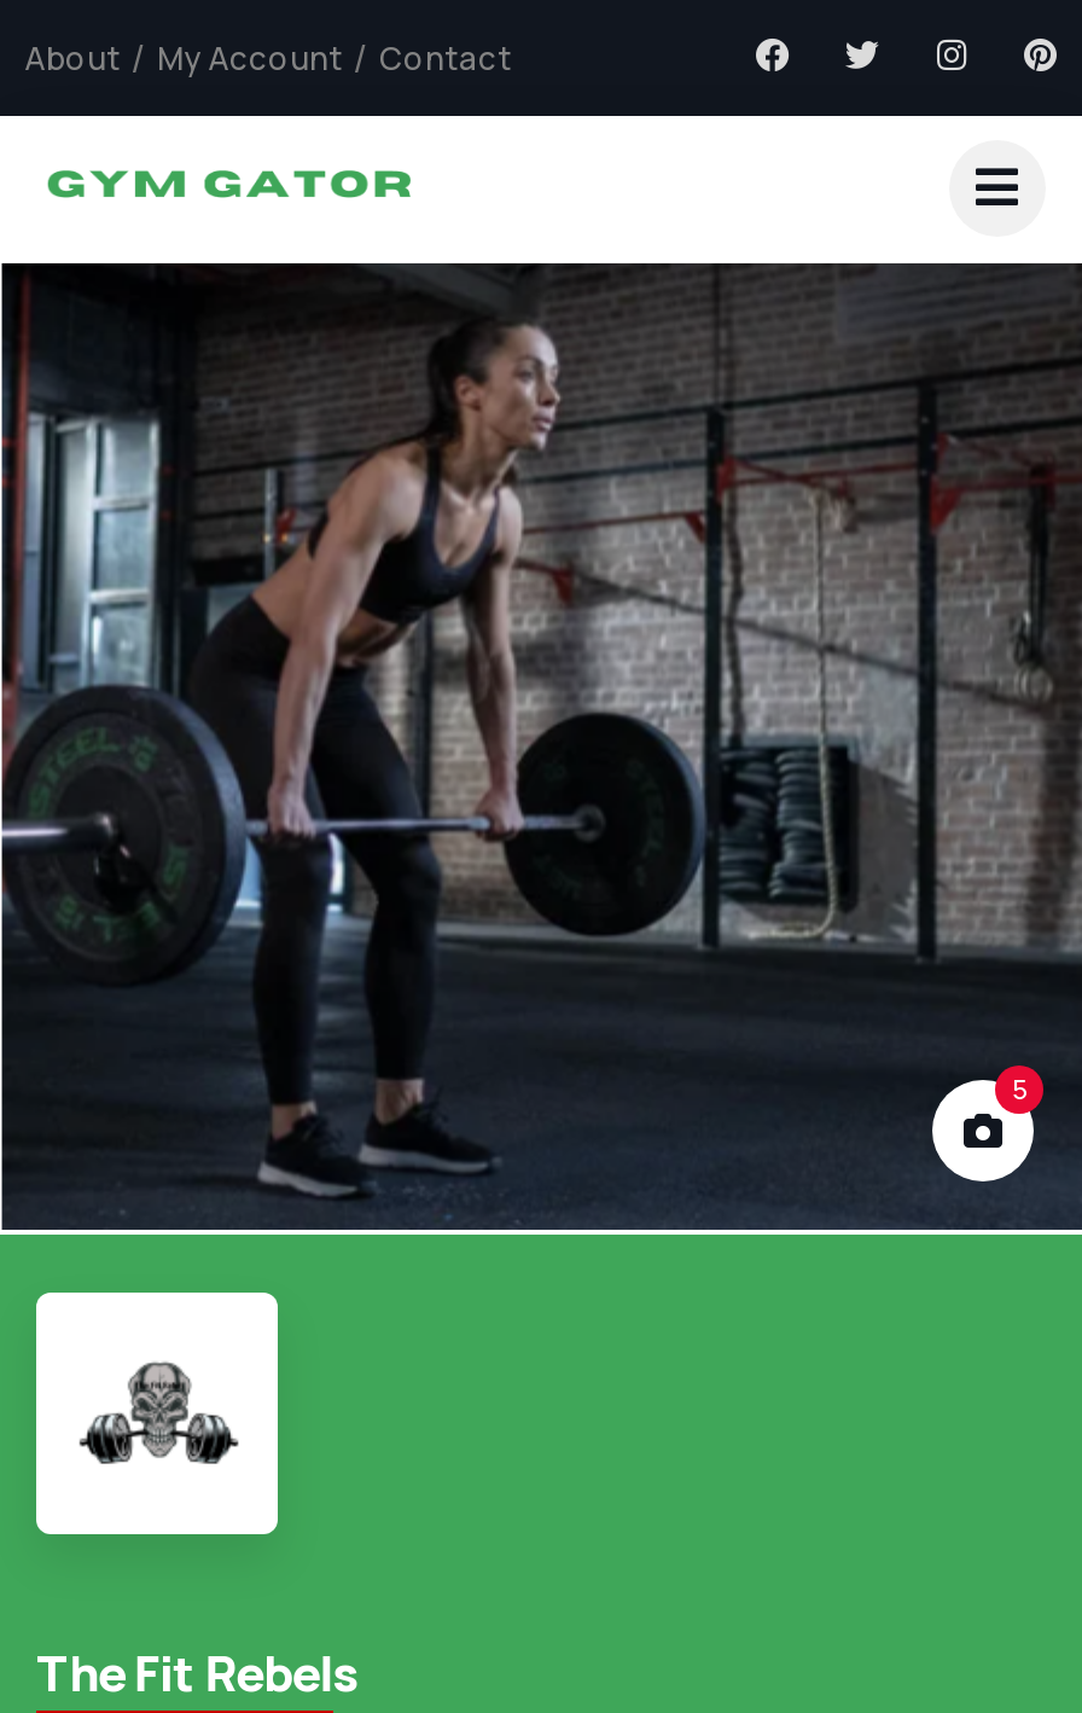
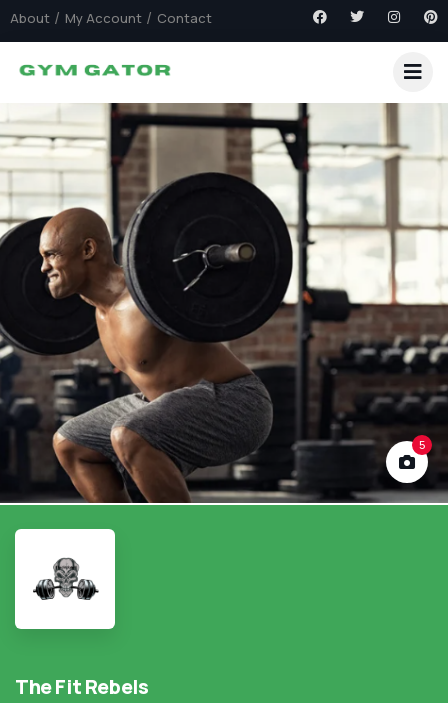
[7,261,1075,1230] [image] -> [3,102,445,503] [image]

